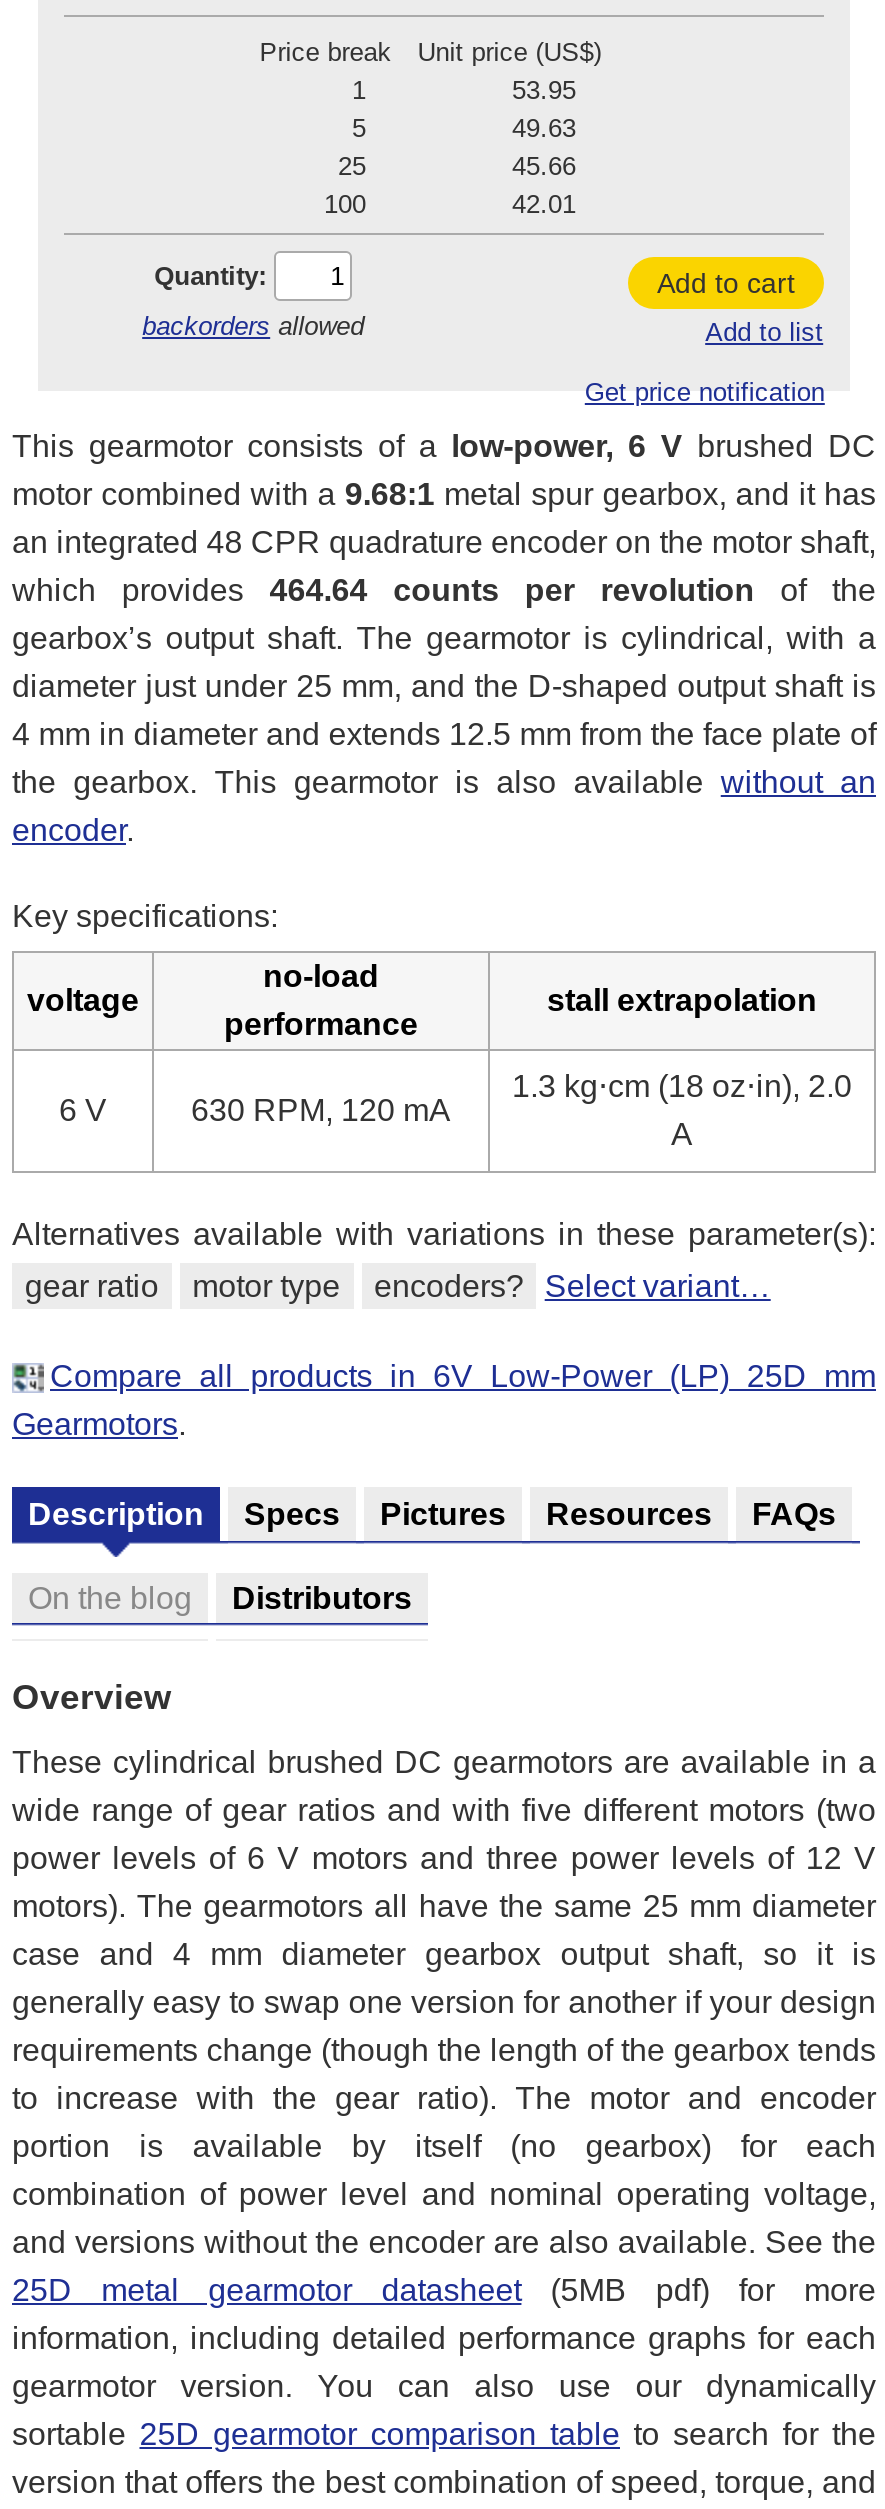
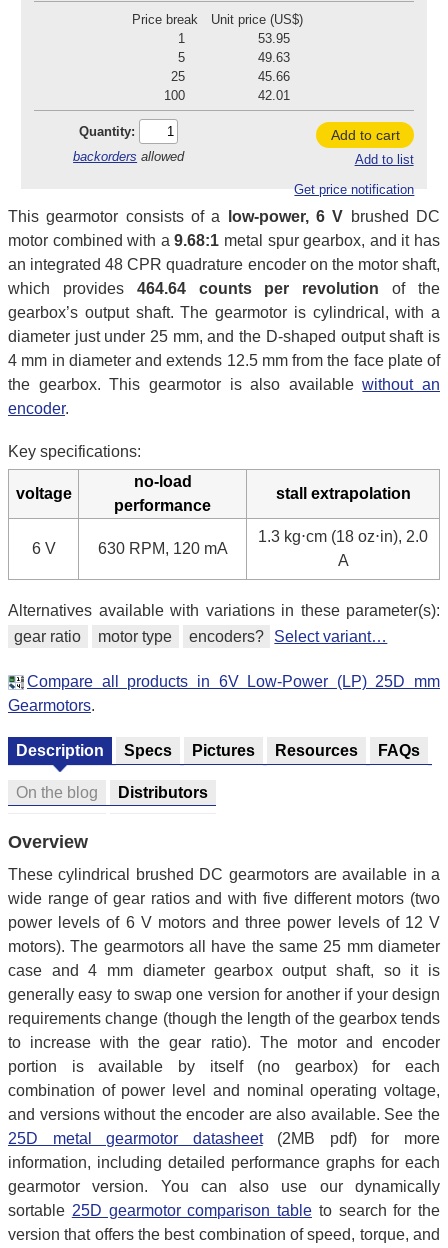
[12,2273,876,2307] 25D metal gearmotor datasheet (5MB pdf) for more -> [8,1130,440,1147] 25D metal gearmotor datasheet (2MB pdf) for more

